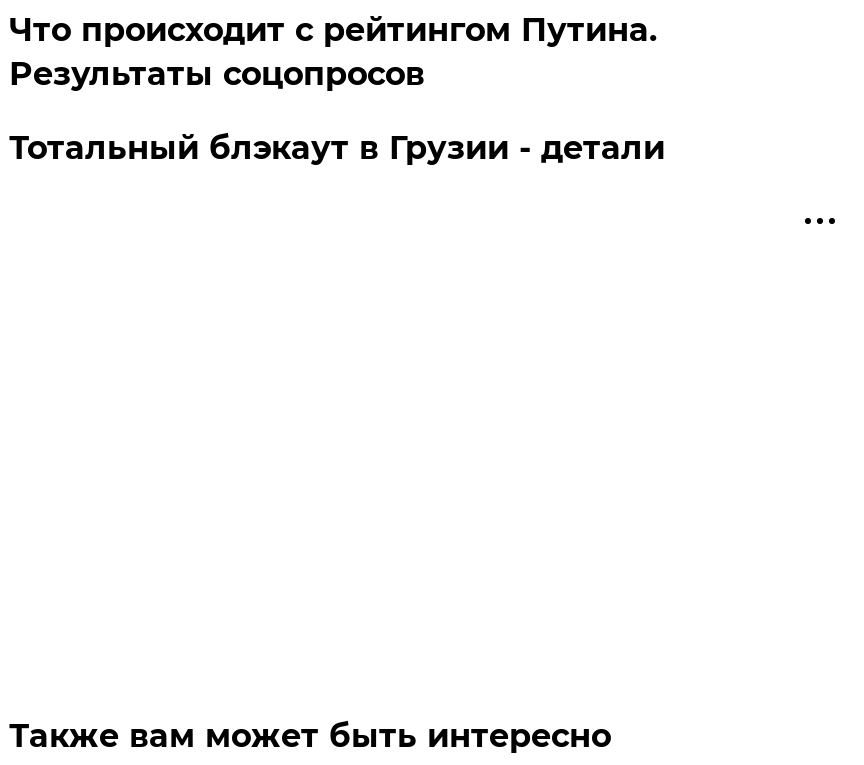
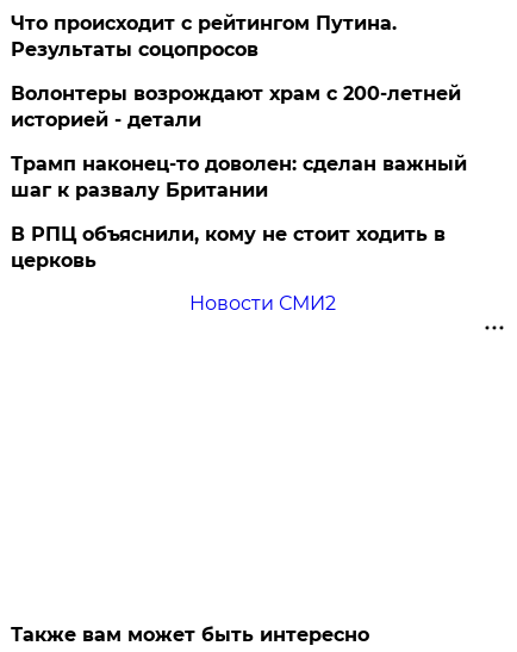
[9,129,665,167] Тотальный блэкаут в Грузии - детали -> [11,82,467,315] Волонтеры возрождают храм с 200-летней | историей - детали | Трамп наконец-то доволен: сделан важный | шаг к развалу Британии | В РПЦ объяснили, кому не стоит ходить в | церковь | Новости СМИ2

